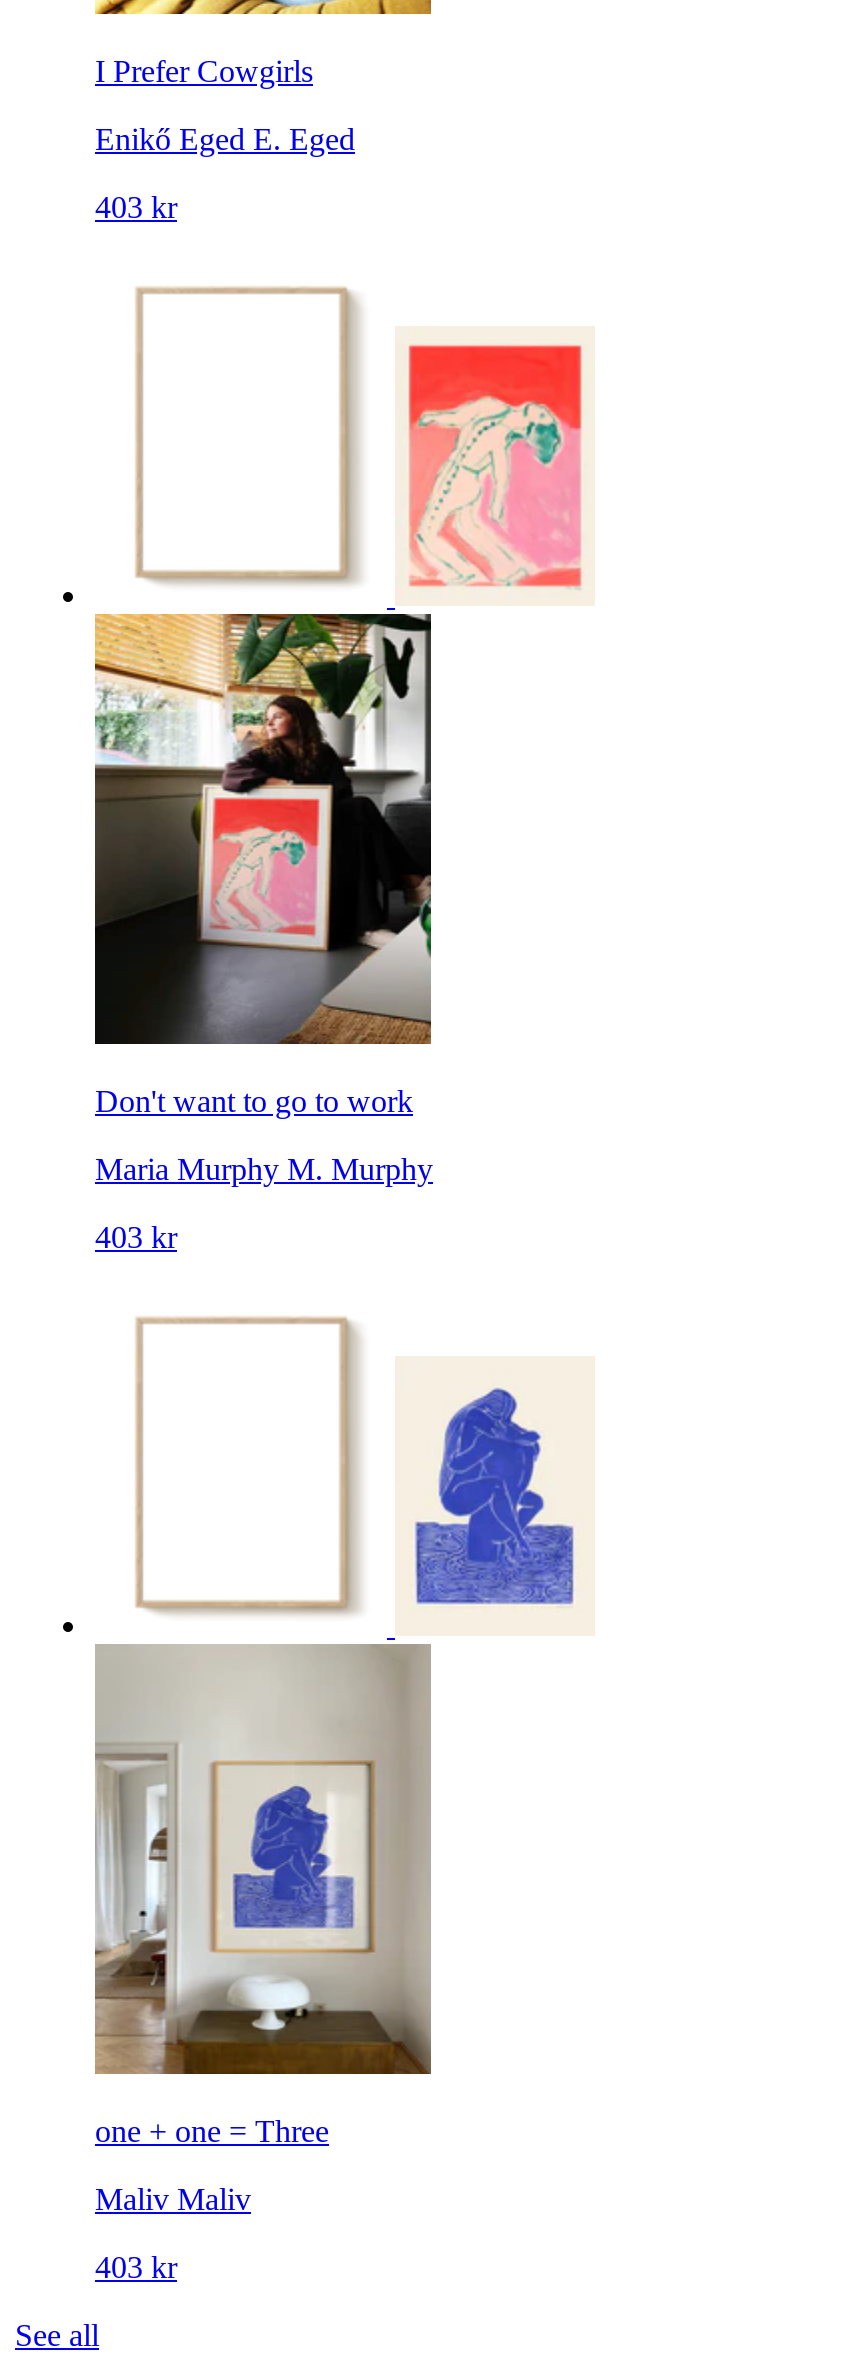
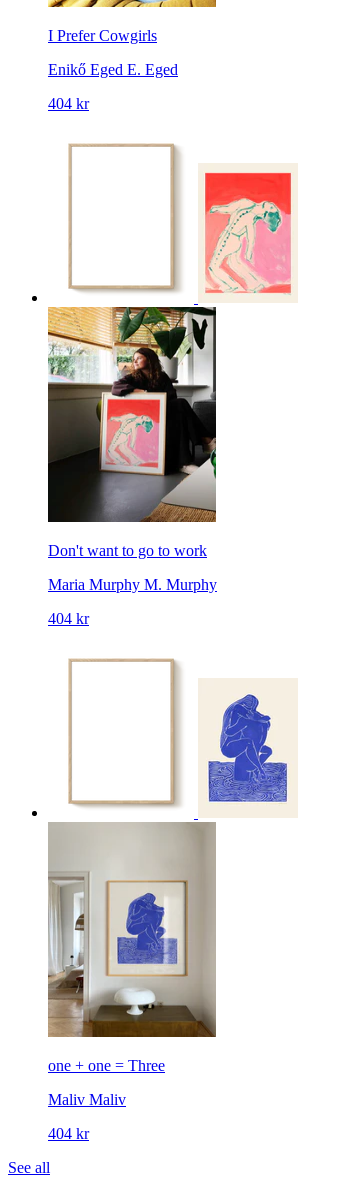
[95,190,177,224] 403 kr -> [48,95,89,112] 404 kr
[95,1220,177,1254] 403 kr -> [48,610,89,627] 404 kr
[95,2250,177,2284] 403 kr -> [48,1125,89,1142] 404 kr

